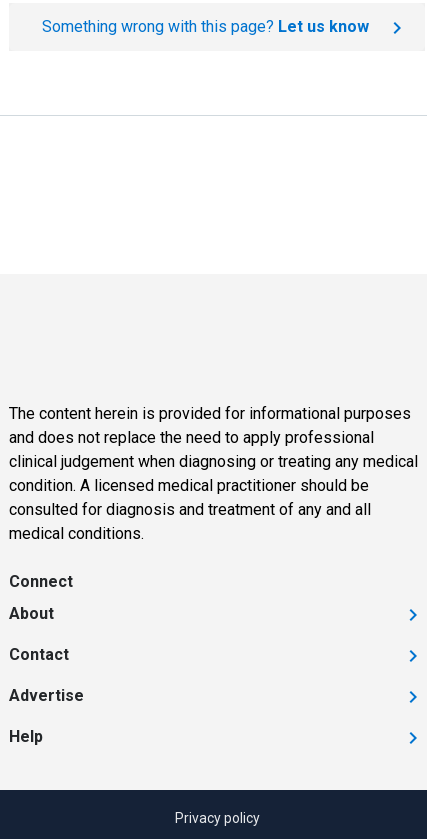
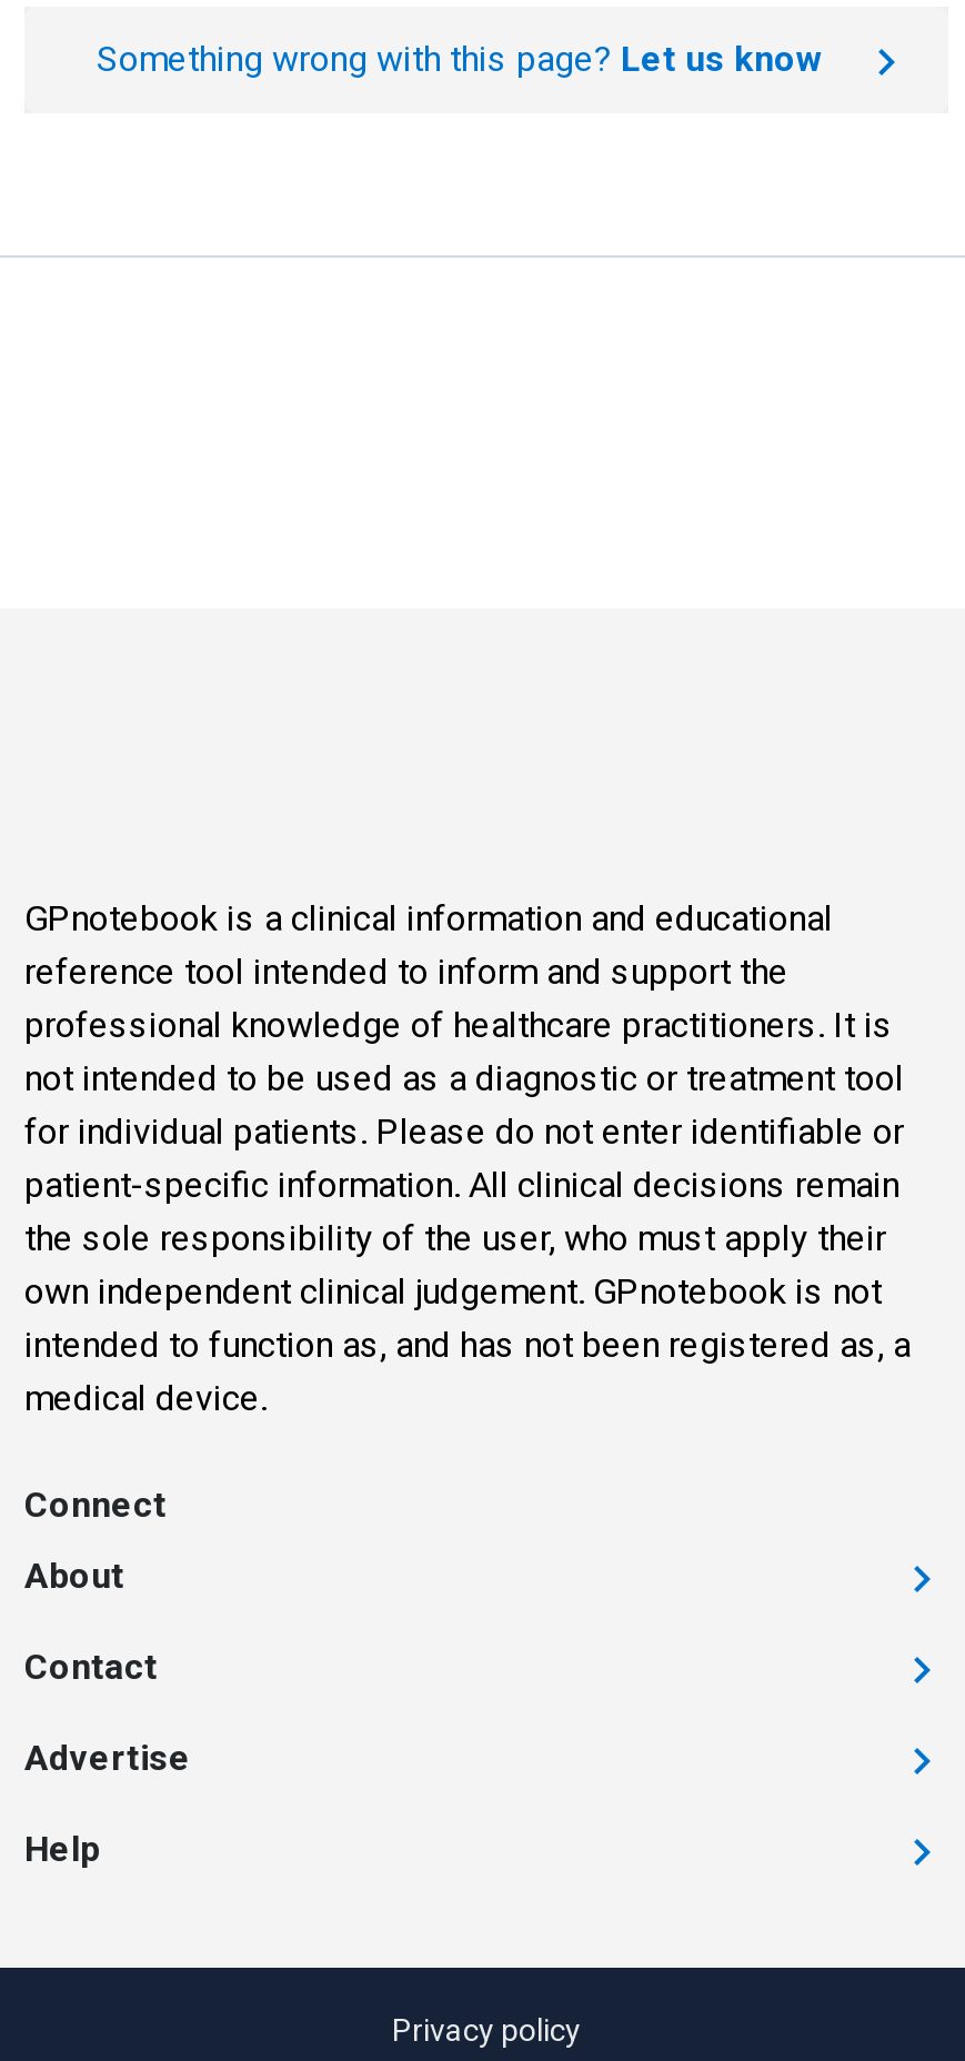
[9,404,418,543] The content herein is provided for informational purposes | and does not replace the need to apply professional | clinical judgement when diagnosing or treating any medical | condition. A licensed medical practitioner should be | consulted for diagnosis and treatment of any and all | medical conditions. -> [24,897,911,1419] GPnotebook is a clinical information and educational | reference tool intended to inform and support the | professional knowledge of healthcare practitioners. It is | not intended to be used as a diagnostic or treatment tool | for individual patients. Please do not enter identifiable or | patient-specific information. All clinical decisions remain | the sole responsibility of the user, who must apply their | own independent clinical judgement. GPnotebook is not | intended to function as, and has not been registered as, a | medical device.

